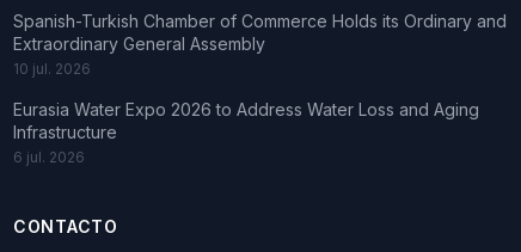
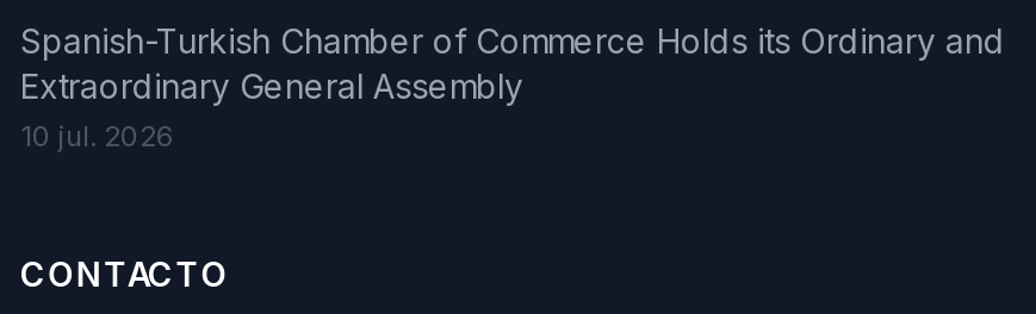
[13,99,479,166] Eurasia Water Expo 2026 to Address Water Loss and Aging | Infrastructure | 6 jul. 2026 -> none

